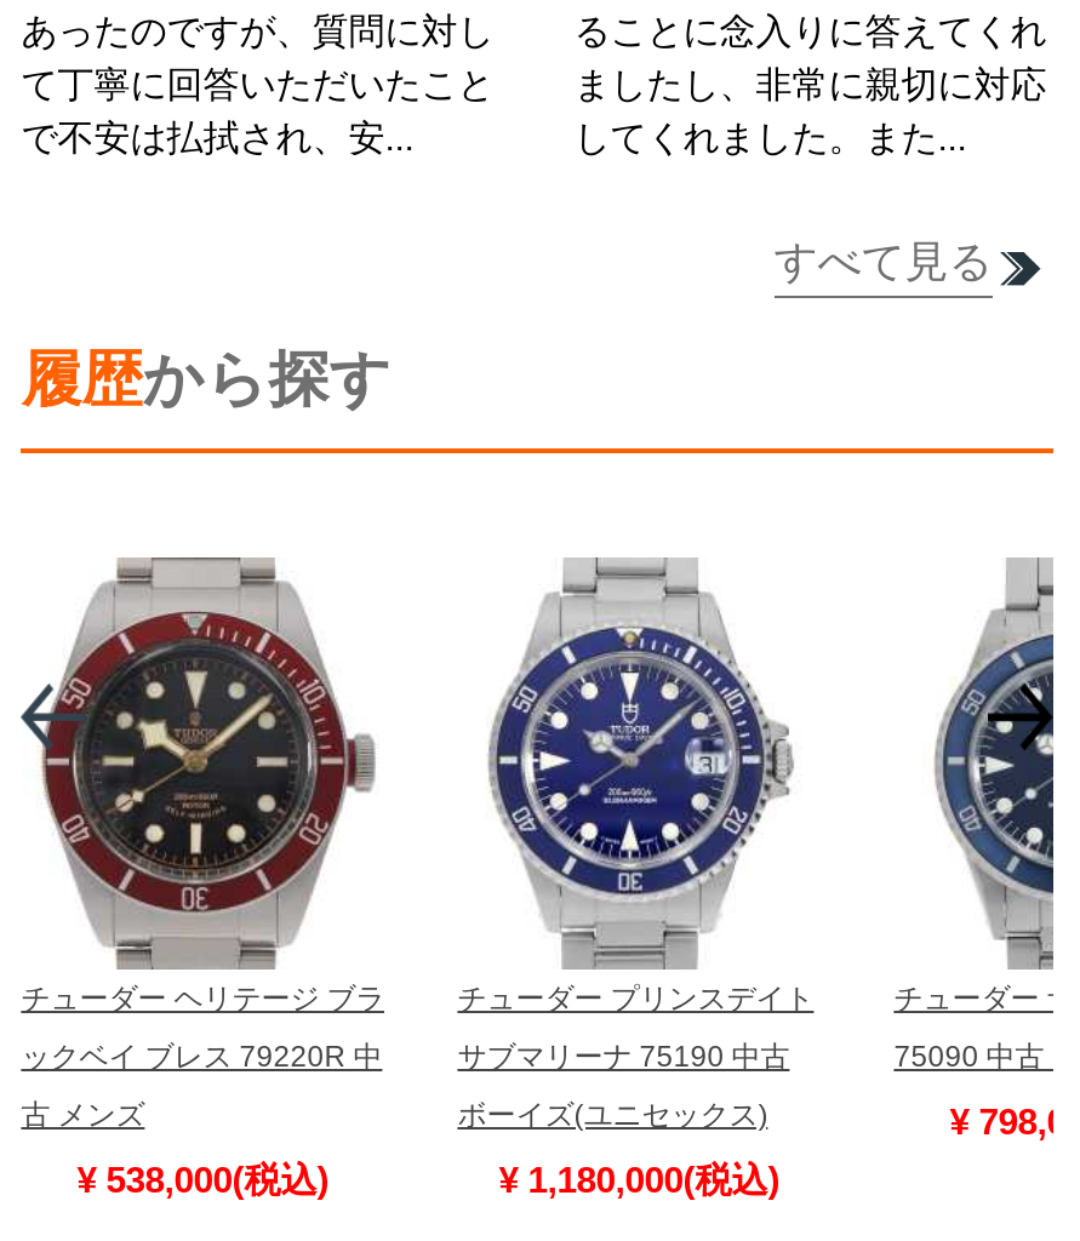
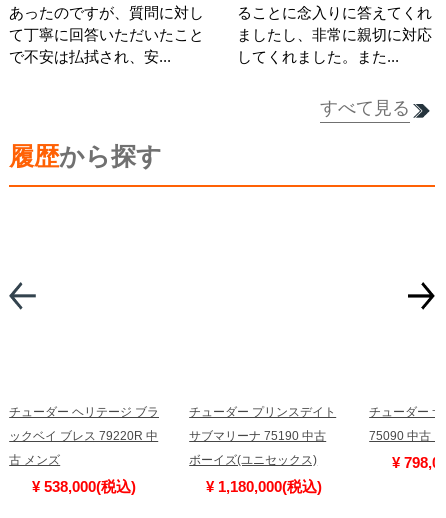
[40,555,377,972] [image] -> none
[486,555,796,972] [image] -> none
[932,557,1056,972] [image] -> none

